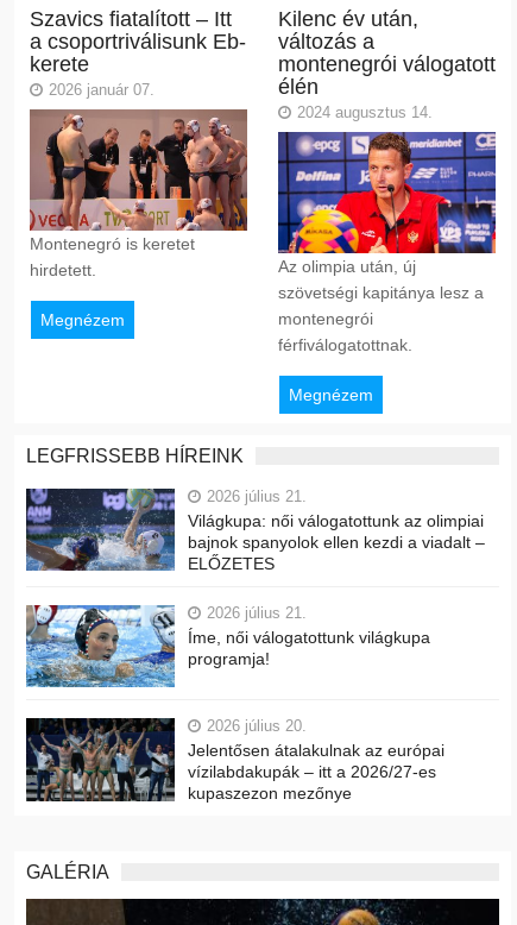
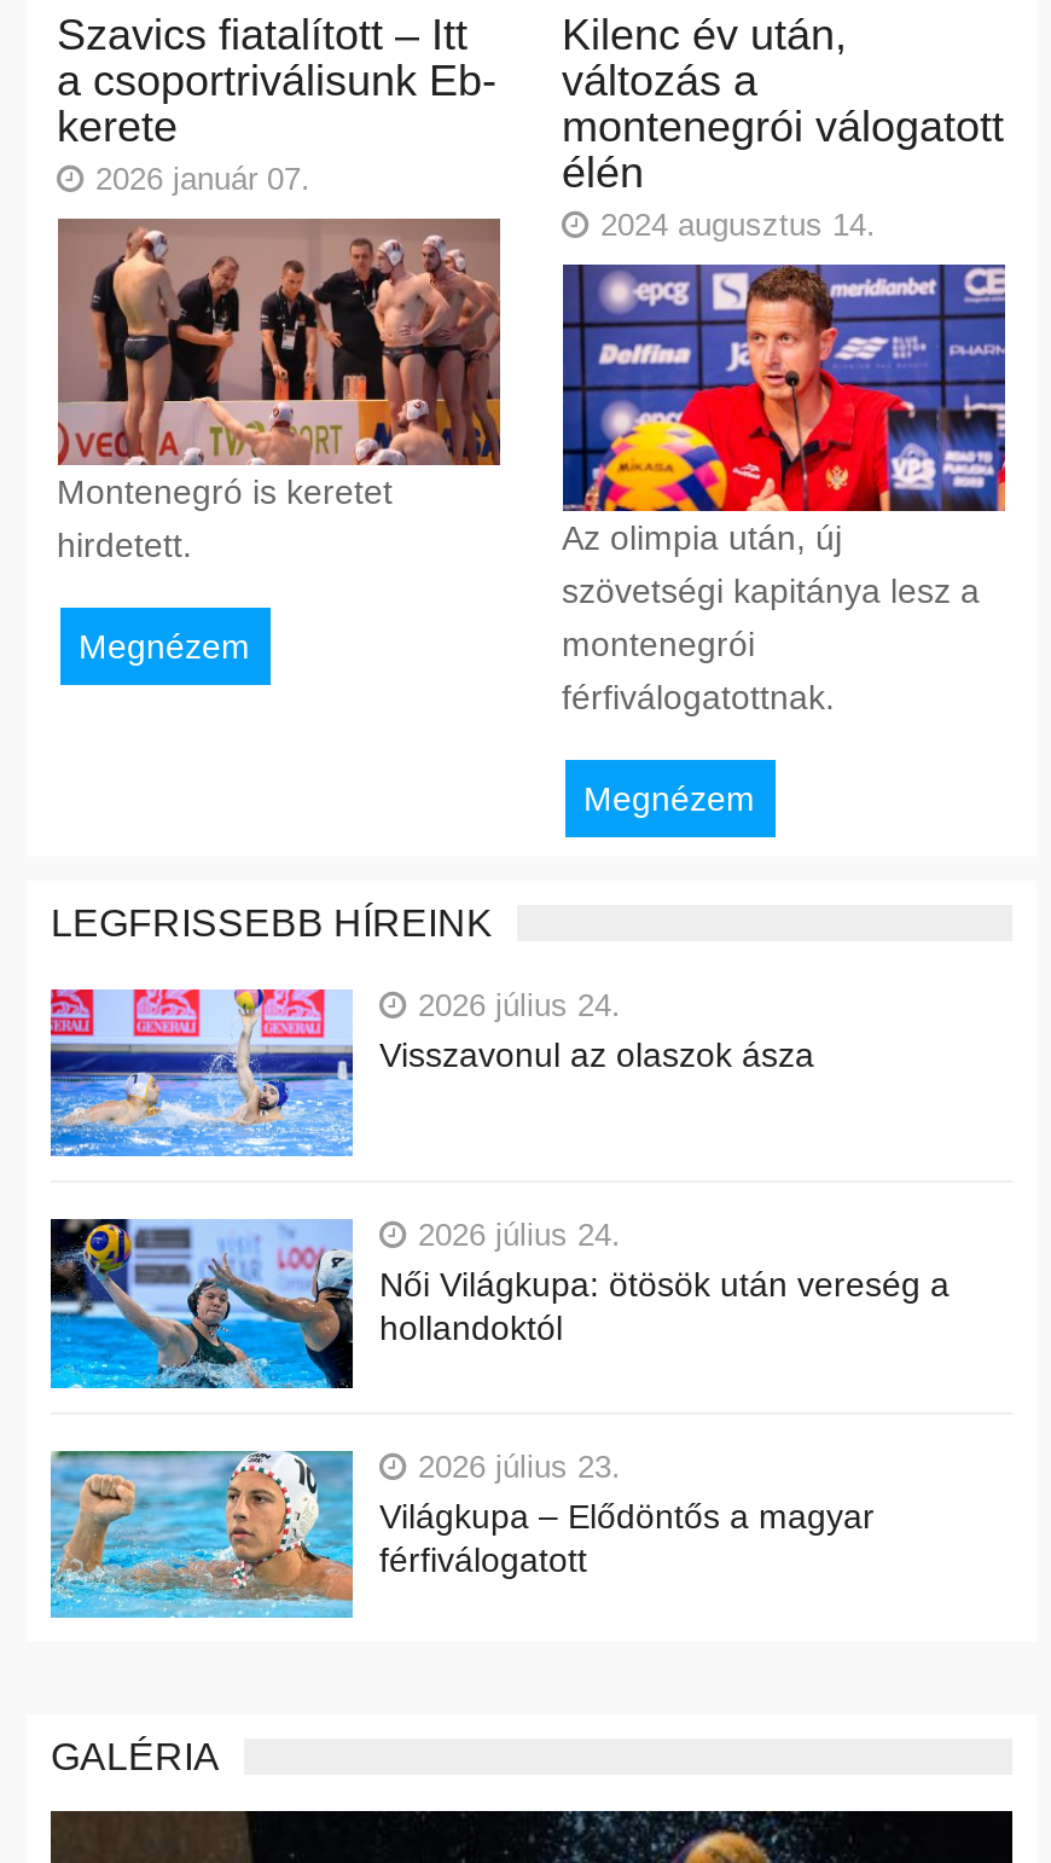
[25,487,485,573] [image] | 2026 július 21. | Világkupa: női válogatottunk az olimpiai | bajnok spanyolok ellen kezdi a viadalt – | ELŐZETES -> [48,987,814,1159] [image] | 2026 július 24. | Visszavonul az olaszok ásza
[25,604,430,688] [image] | 2026 július 21. | Íme, női válogatottunk világkupa | programja! -> [51,1214,950,1391] [image] | 2026 július 24. | Női Világkupa: ötösök után vereség a | hollandoktól
[25,717,445,803] [image] | 2026 július 20. | Jelentősen átalakulnak az európai | vízilabdakupák – itt a 2026/27-es | kupaszezon mezőnye -> [48,1446,875,1618] [image] | 2026 július 23. | Világkupa – Elődöntős a magyar | férfiválogatott

